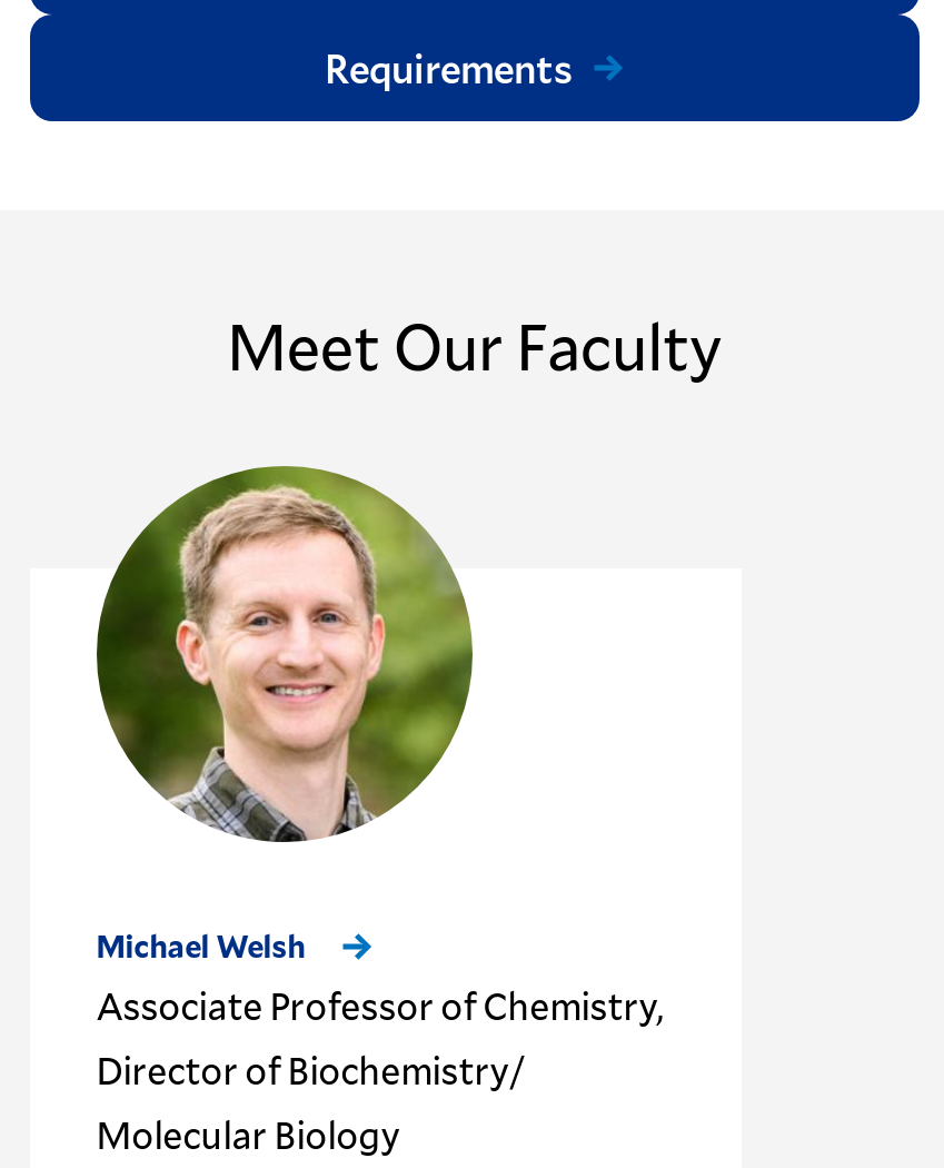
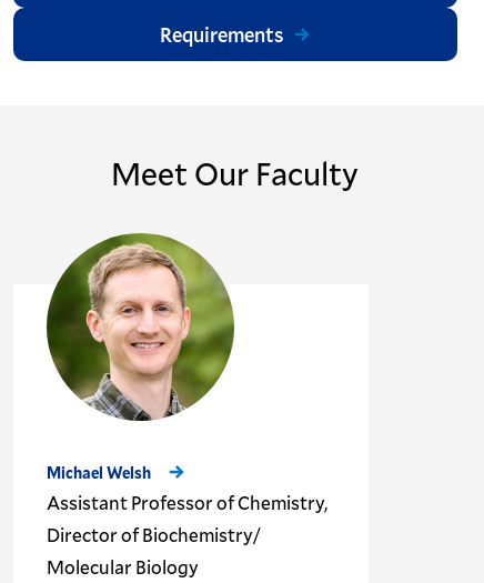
[96,981,663,1032] Associate Professor of Chemistry, -> [46,489,327,515] Assistant Professor of Chemistry,

